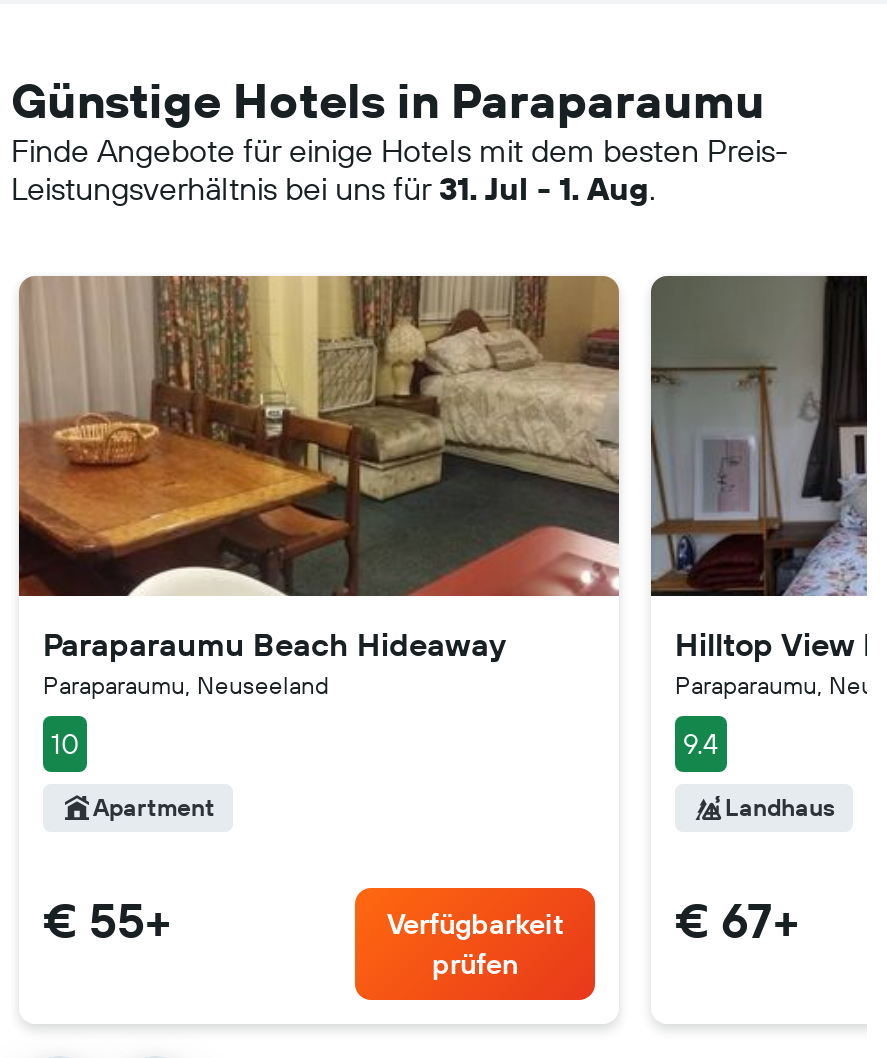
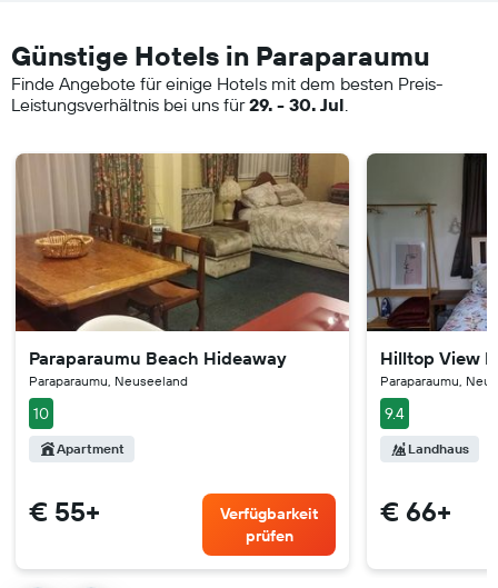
[11,168,655,208] Leistungsverhältnis bei uns für 31. Jul - 1. Aug. -> [11,93,348,116] Leistungsverhältnis bei uns für 29. - 30. Jul.
[675,890,799,950] € 67+ -> [380,495,451,528] € 66+

